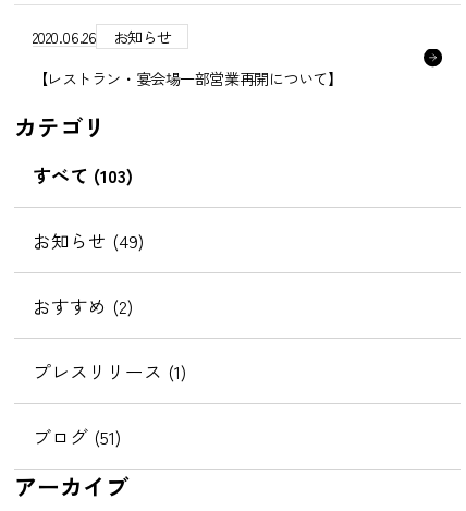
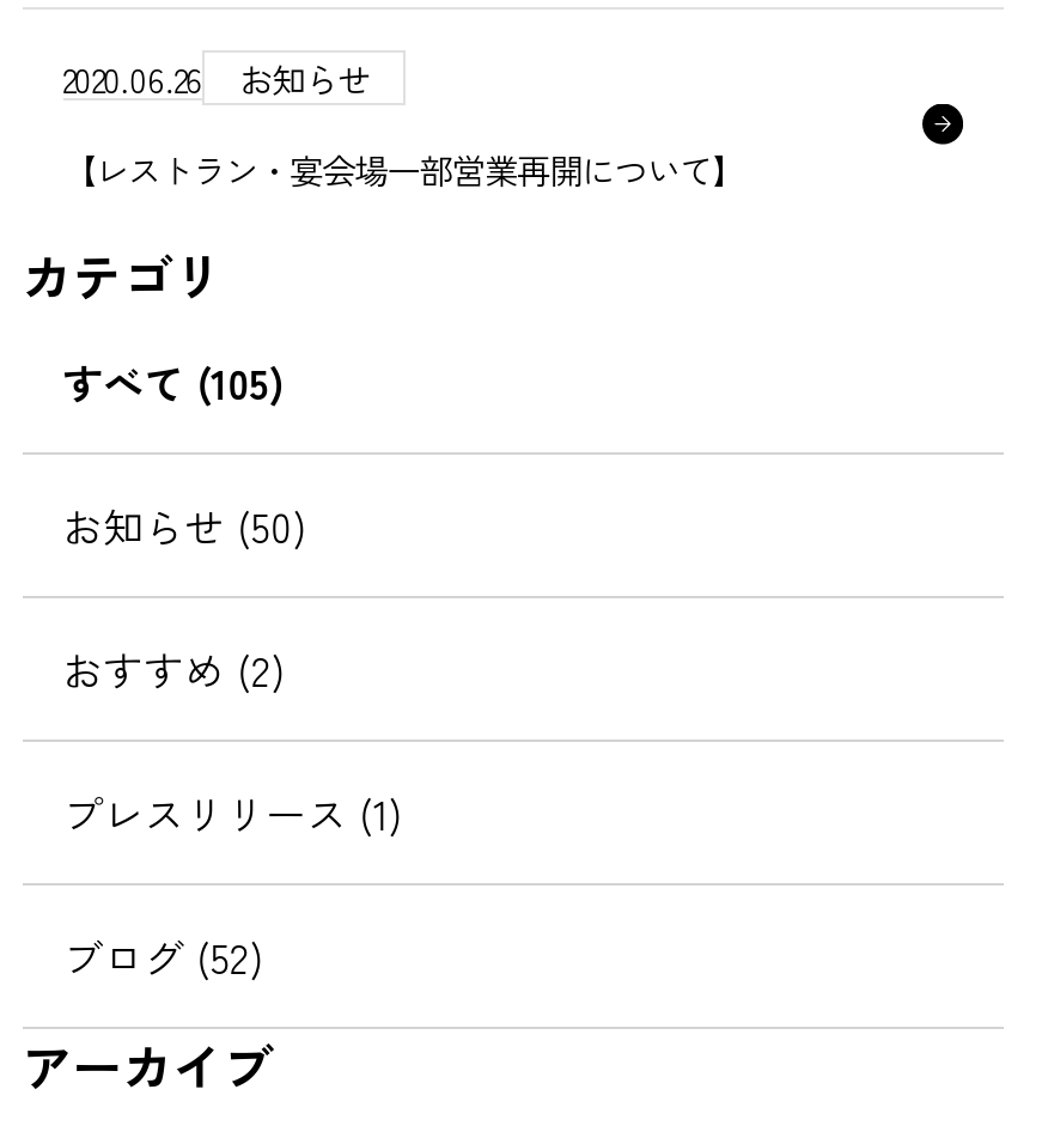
[32,161,132,189] すべて(103) -> [62,352,283,412] すべて(105)
[32,227,143,254] お知らせ(49) -> [62,496,304,555] お知らせ(50)
[32,422,120,450] ブログ(51) -> [62,925,261,985] ブログ(52)

